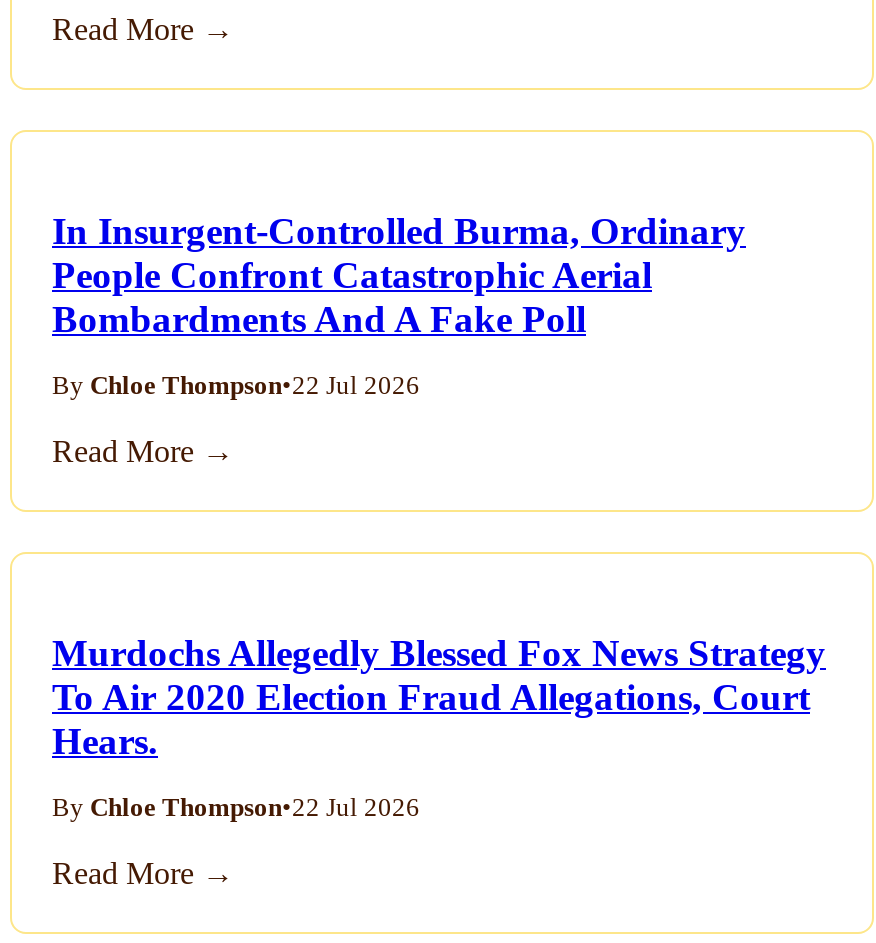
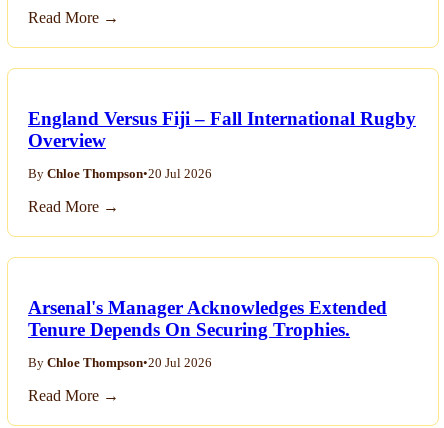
[52,210,746,340] In Insurgent-Controlled Burma, Ordinary | People Confront Catastrophic Aerial | Bombardments And A Fake Poll -> [28,108,416,151] England Versus Fiji – Fall International Rugby | Overview
[52,372,420,400] By Chloe Thompson•22 Jul 2026 -> [28,167,212,181] By Chloe Thompson•20 Jul 2026
[52,633,826,763] Murdochs Allegedly Blessed Fox News Strategy | To Air 2020 Election Fraud Allegations, Court | Hears. -> [28,297,387,340] Arsenal's Manager Acknowledges Extended | Tenure Depends On Securing Trophies.
[52,795,420,823] By Chloe Thompson•22 Jul 2026 -> [28,356,212,370] By Chloe Thompson•20 Jul 2026

